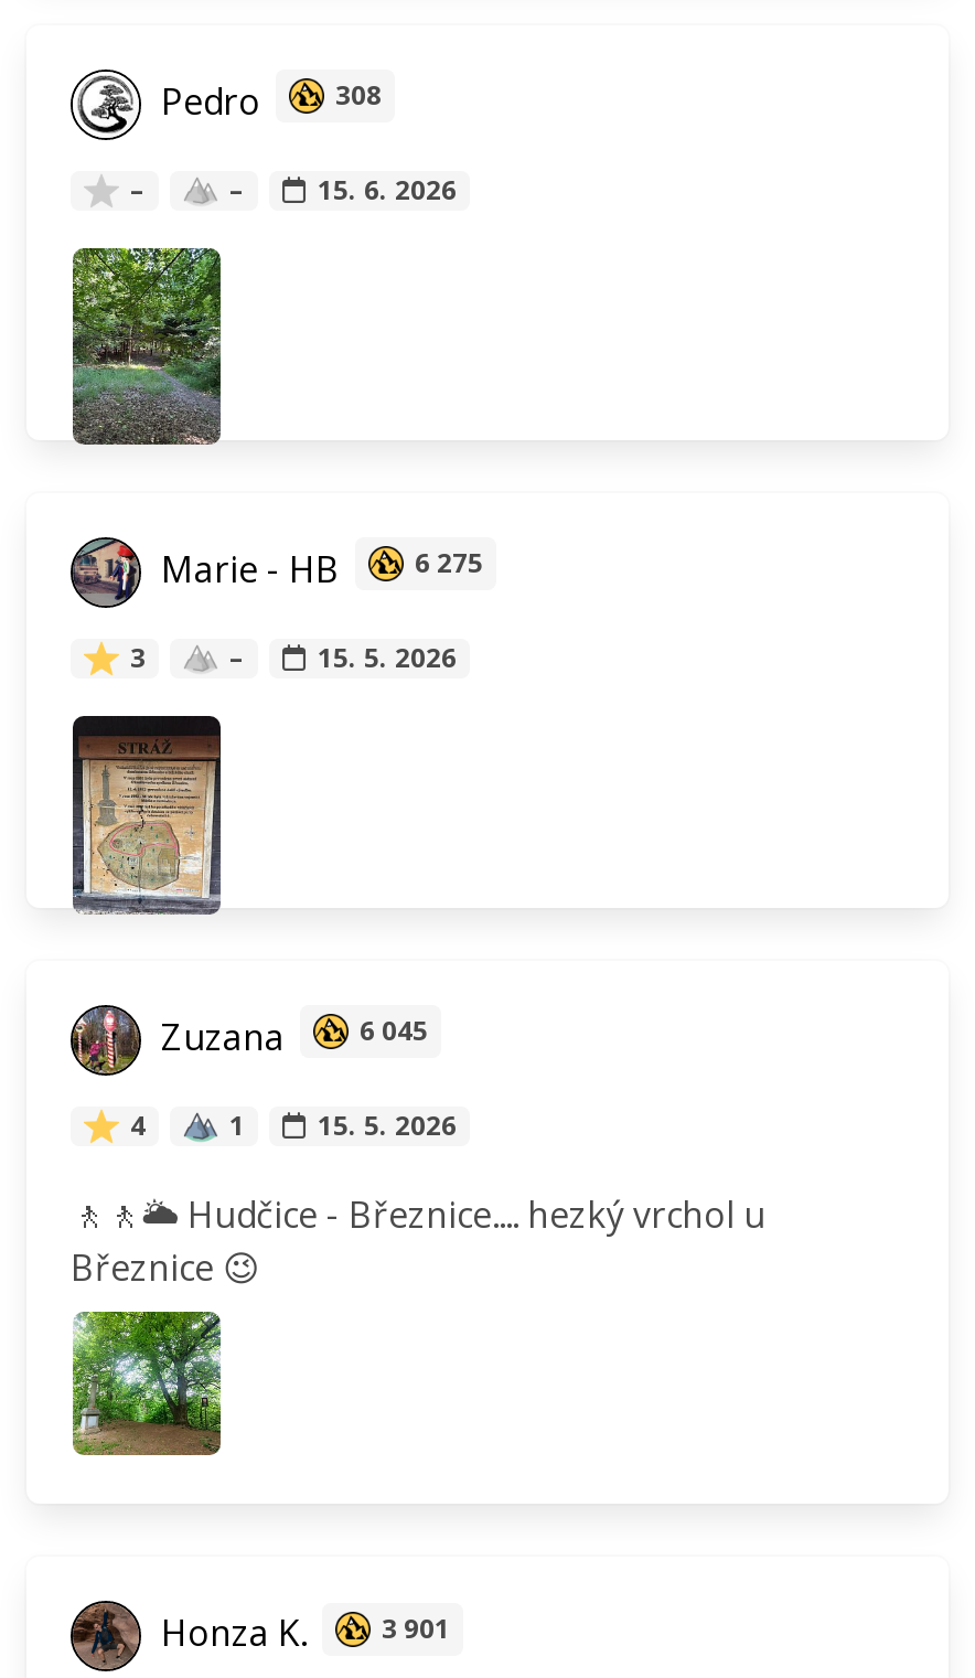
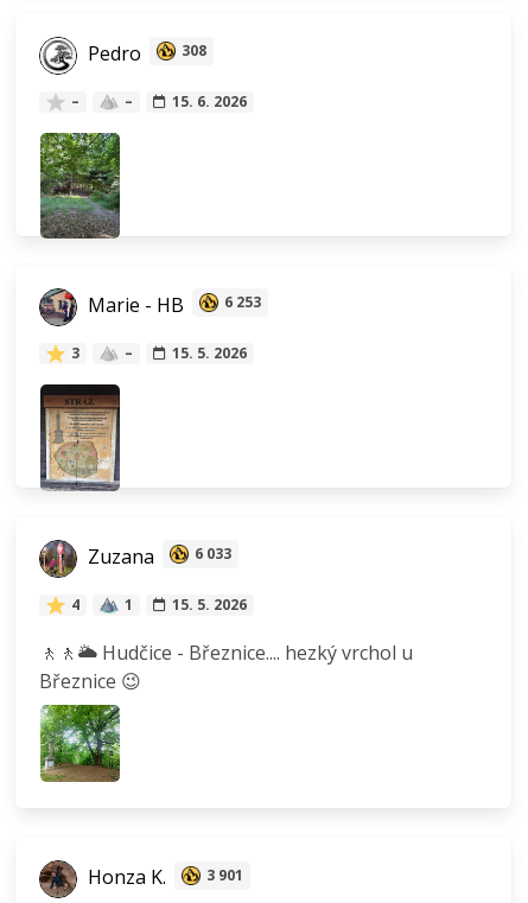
[152,544,483,593] Marie - HB 6 275 -> [83,292,261,318] Marie - HB 6 253
[152,1013,428,1061] Zuzana 6 045 -> [83,544,231,570] Zuzana 6 033

